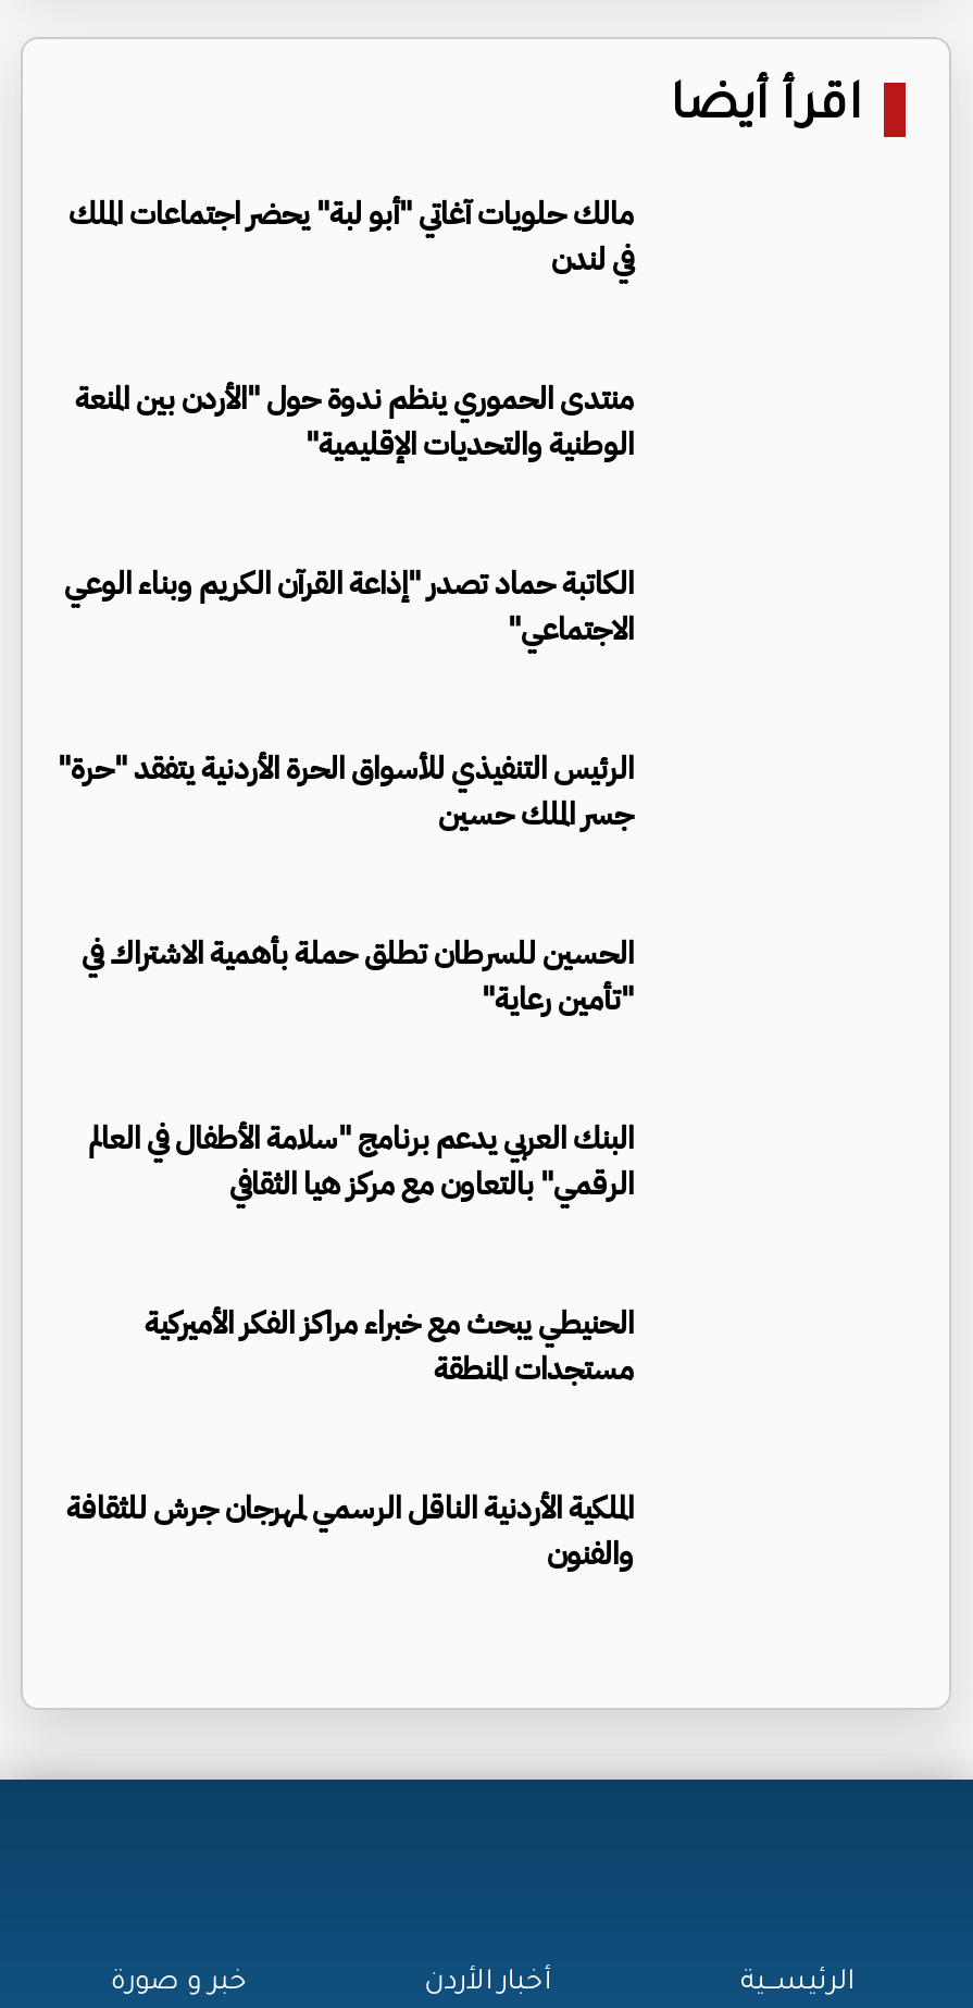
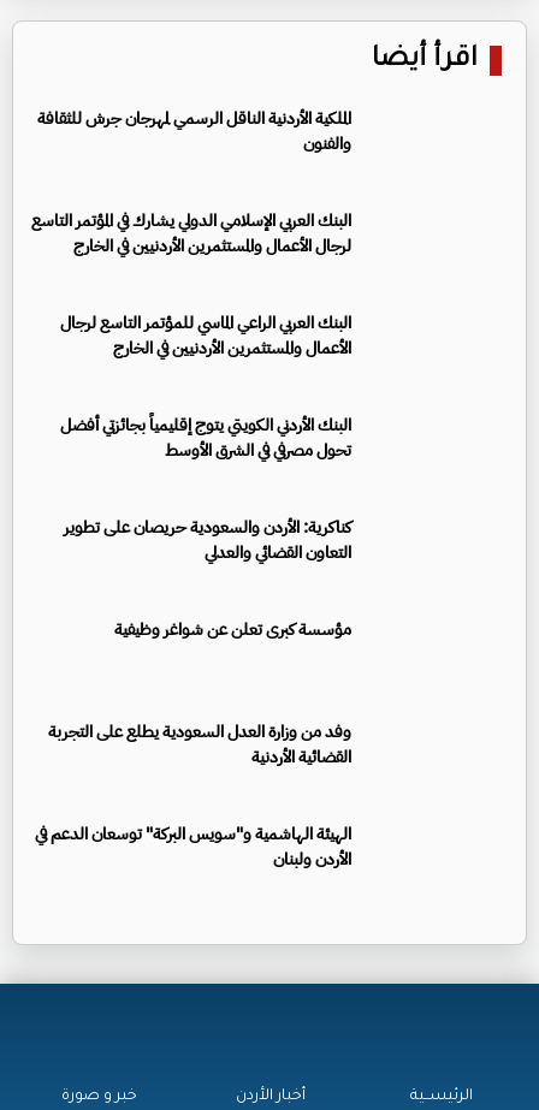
[58,191,634,1392] مالك حلويات آغاتي "أبو لبة" يحضر اجتماعات الملك | في لندن | منتدى الحموري ينظم ندوة حول "الأردن بين المنعة | الوطنية والتحديات الإقليمية" | الكاتبة حماد تصدر "إذاعة القرآن الكريم وبناء الوعي | الاجتماعي" | الرئيس التنفيذي للأسواق الحرة الأردنية يتفقد "حرة" | جسر الملك حسين | الحسين للسرطان تطلق حملة بأهمية الاشتراك في | "تأمين رعاية" | البنك العربي يدعم برنامج "سلامة الأطفال في العالم | الرقمي" بالتعاون مع مركز هيا الثقافي | الحنيطي يبحث مع خبراء مراكز الفكر الأميركية | مستجدات المنطقة -> none
moved [66,1486,634,1577] -> [37,106,351,156]: الملكية الأردنية الناقل الرسمي لمهرجان جرش للثقافة | والفنون
none -> [31,208,351,642] البنك العربي الإسلامي الدولي يشارك في المؤتمر التاسع | لرجال الأعمال والمستثمرين الأردنيين في الخارج | البنك العربي الراعي الماسي للمؤتمر التاسع لرجال | الأعمال والمستثمرين الأردنيين في الخارج | البنك الأردني الكويتي يتوج إقليمياً بجائزتي أفضل | تحول مصرفي في الشرق الأوسط | كناكرية: الأردن والسعودية حريصان على تطوير | التعاون القضائي والعدلي | مؤسسة كبرى تعلن عن شواغر وظيفية
none -> [35,719,351,872] وفد من وزارة العدل السعودية يطلع على التجربة | القضائية الأردنية | الهيئة الهاشمية و"سويس البركة" توسعان الدعم في | الأردن ولبنان

